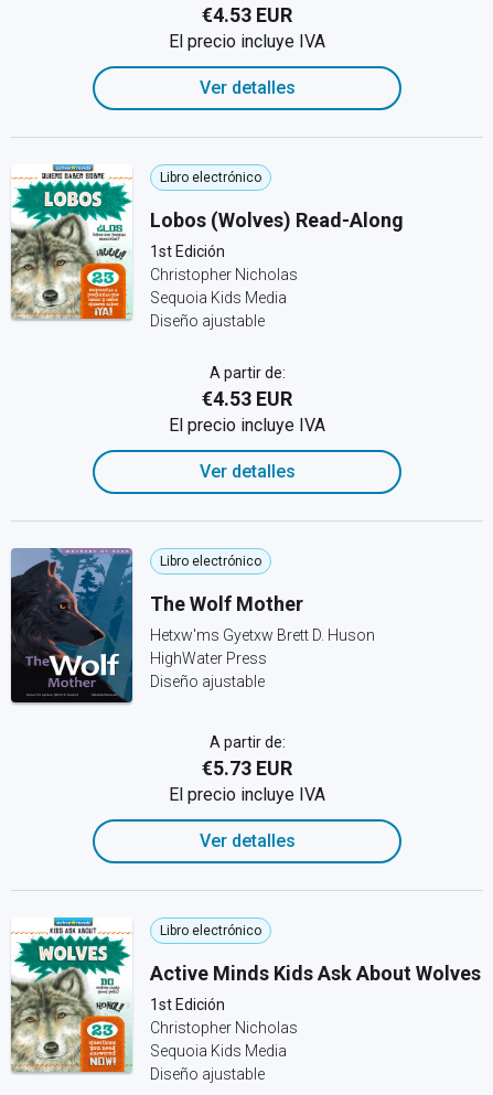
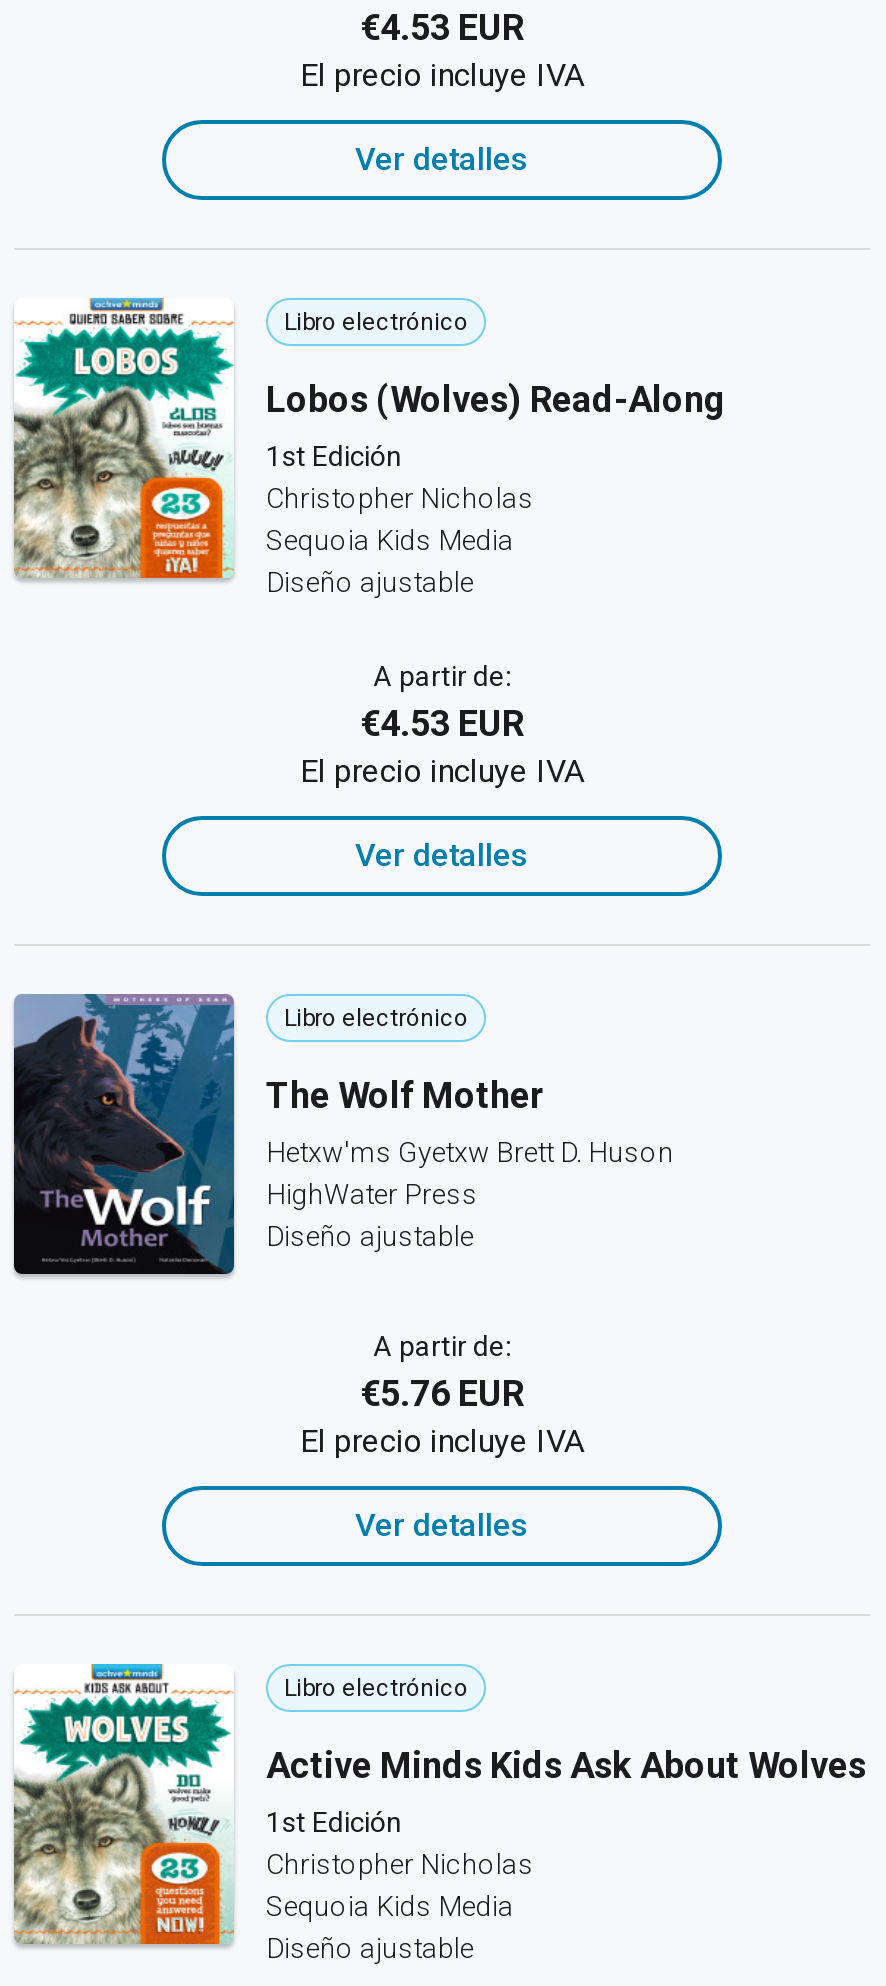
[202,756,292,780] €5.73 EUR -> [360,1372,524,1414] €5.76 EUR

